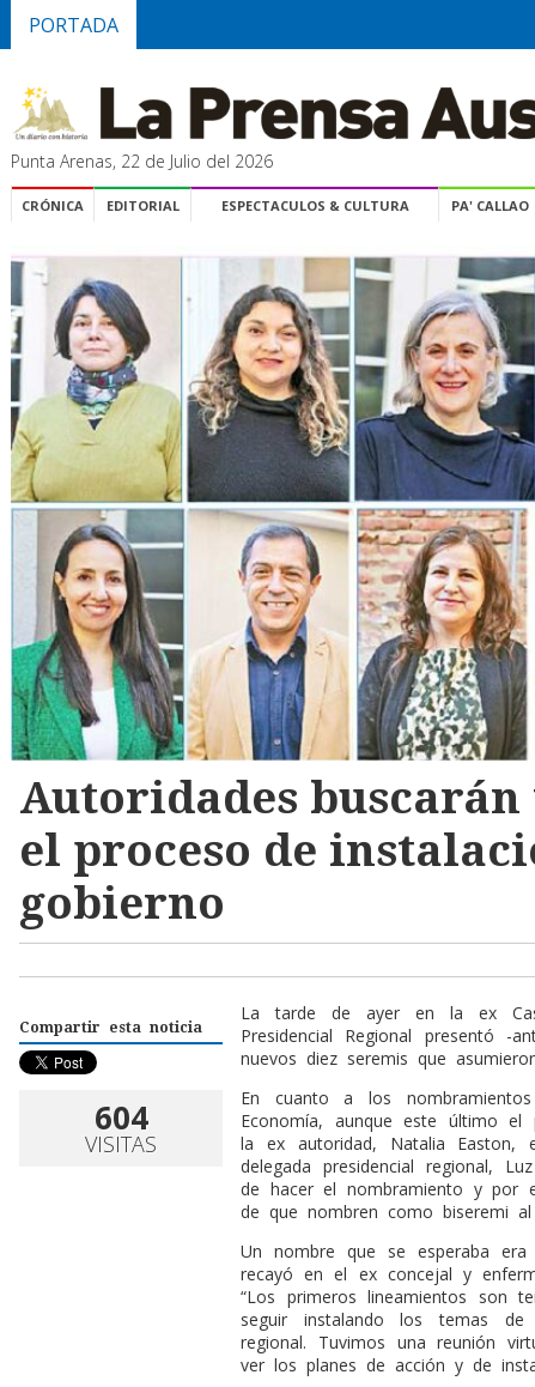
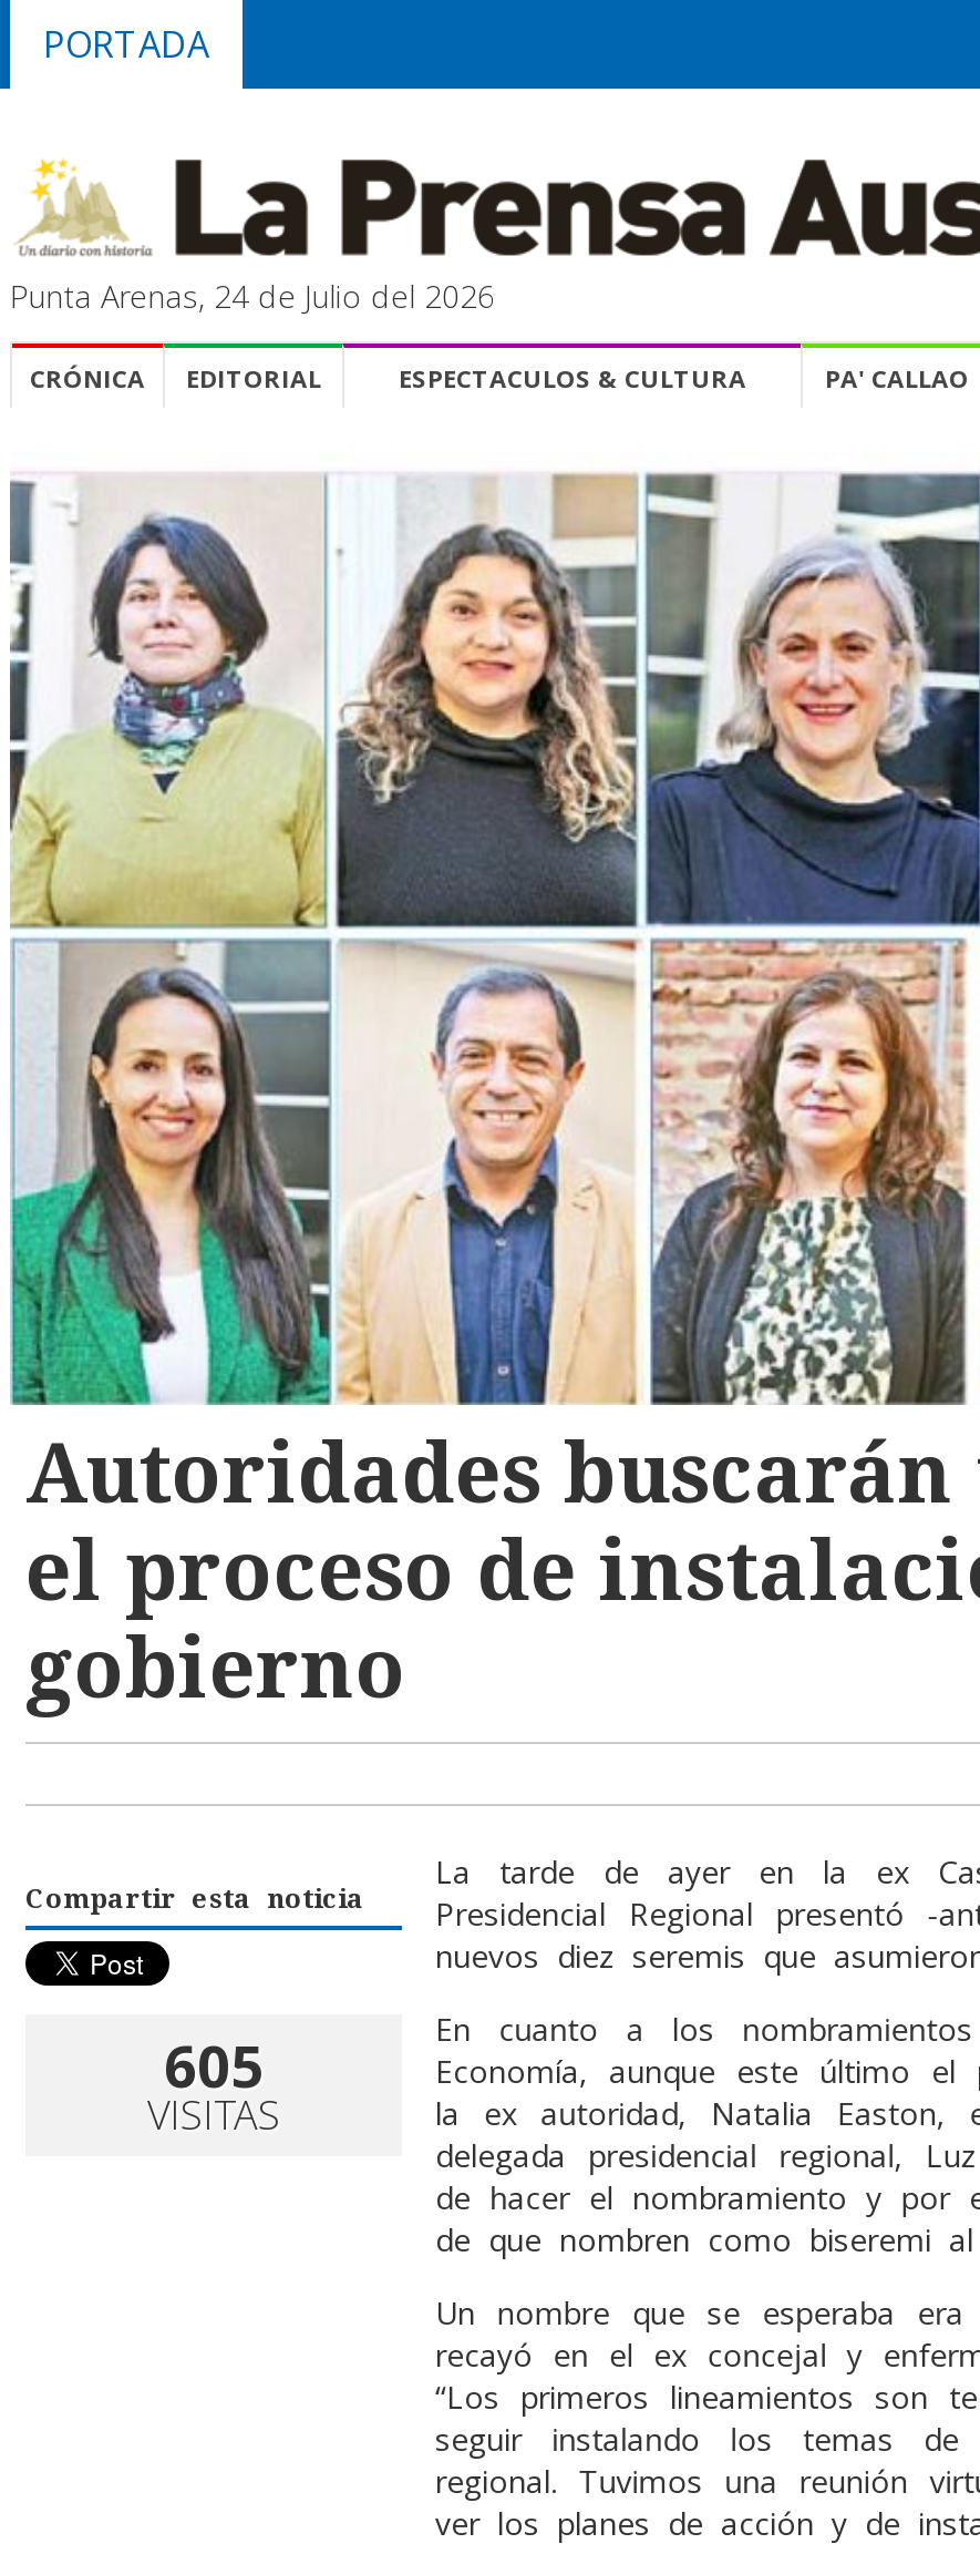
[11,150,273,172] Punta Arenas, 22 de Julio del 2026 -> [10,275,495,317] Punta Arenas, 24 de Julio del 2026
[94,1096,148,1139] 604 -> [164,2025,264,2105] 605

